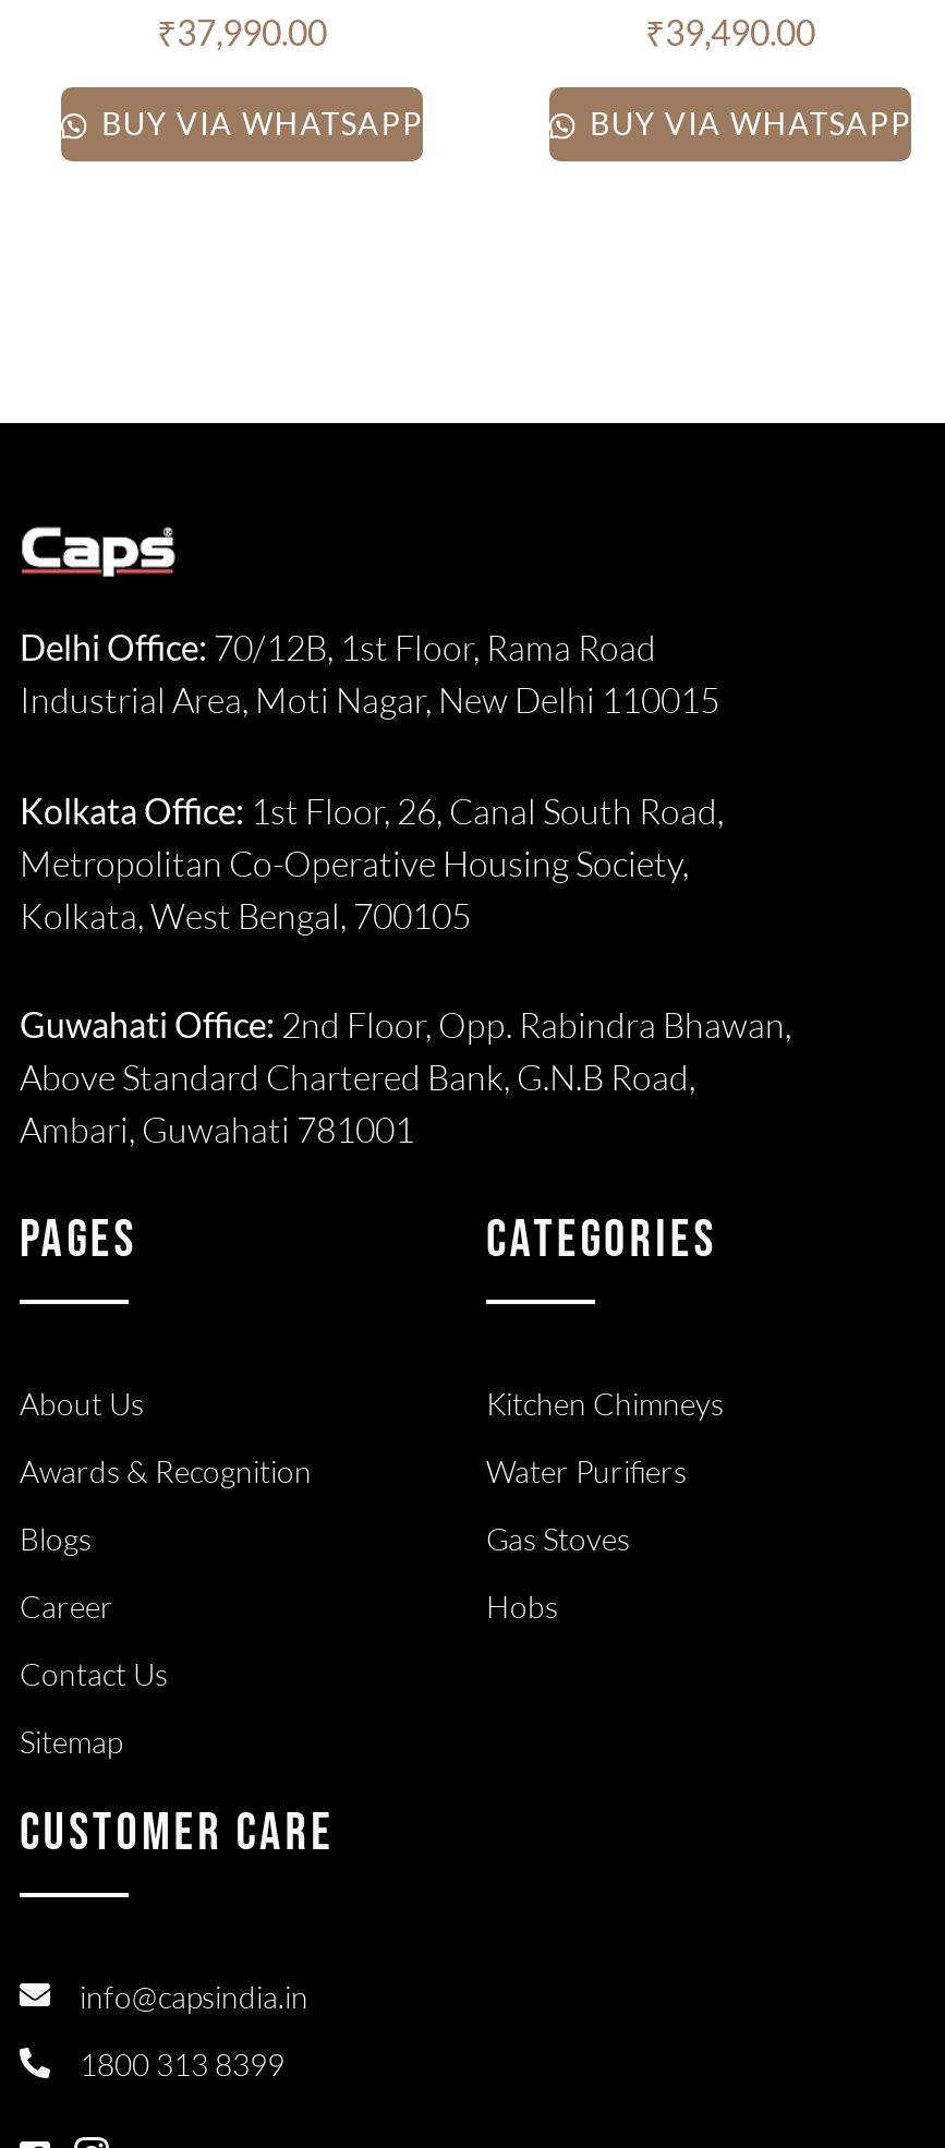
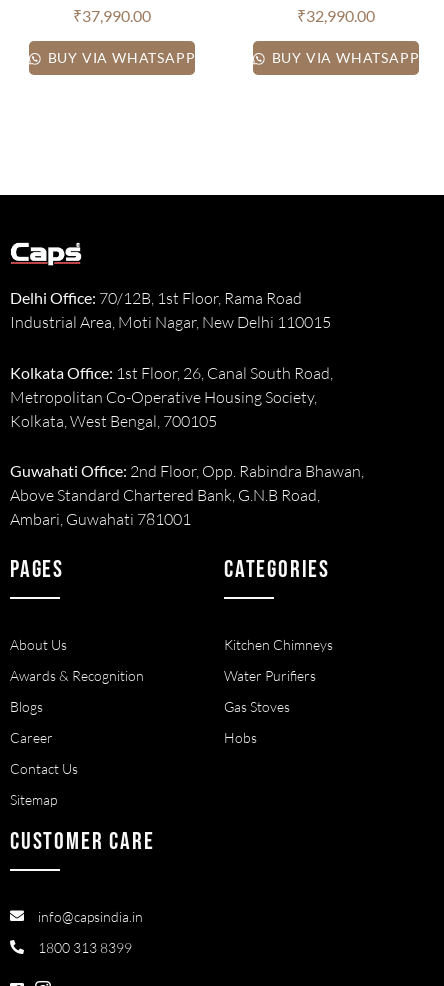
[645,12,815,53] ₹39,490.00 -> [297,6,375,25] ₹32,990.00

